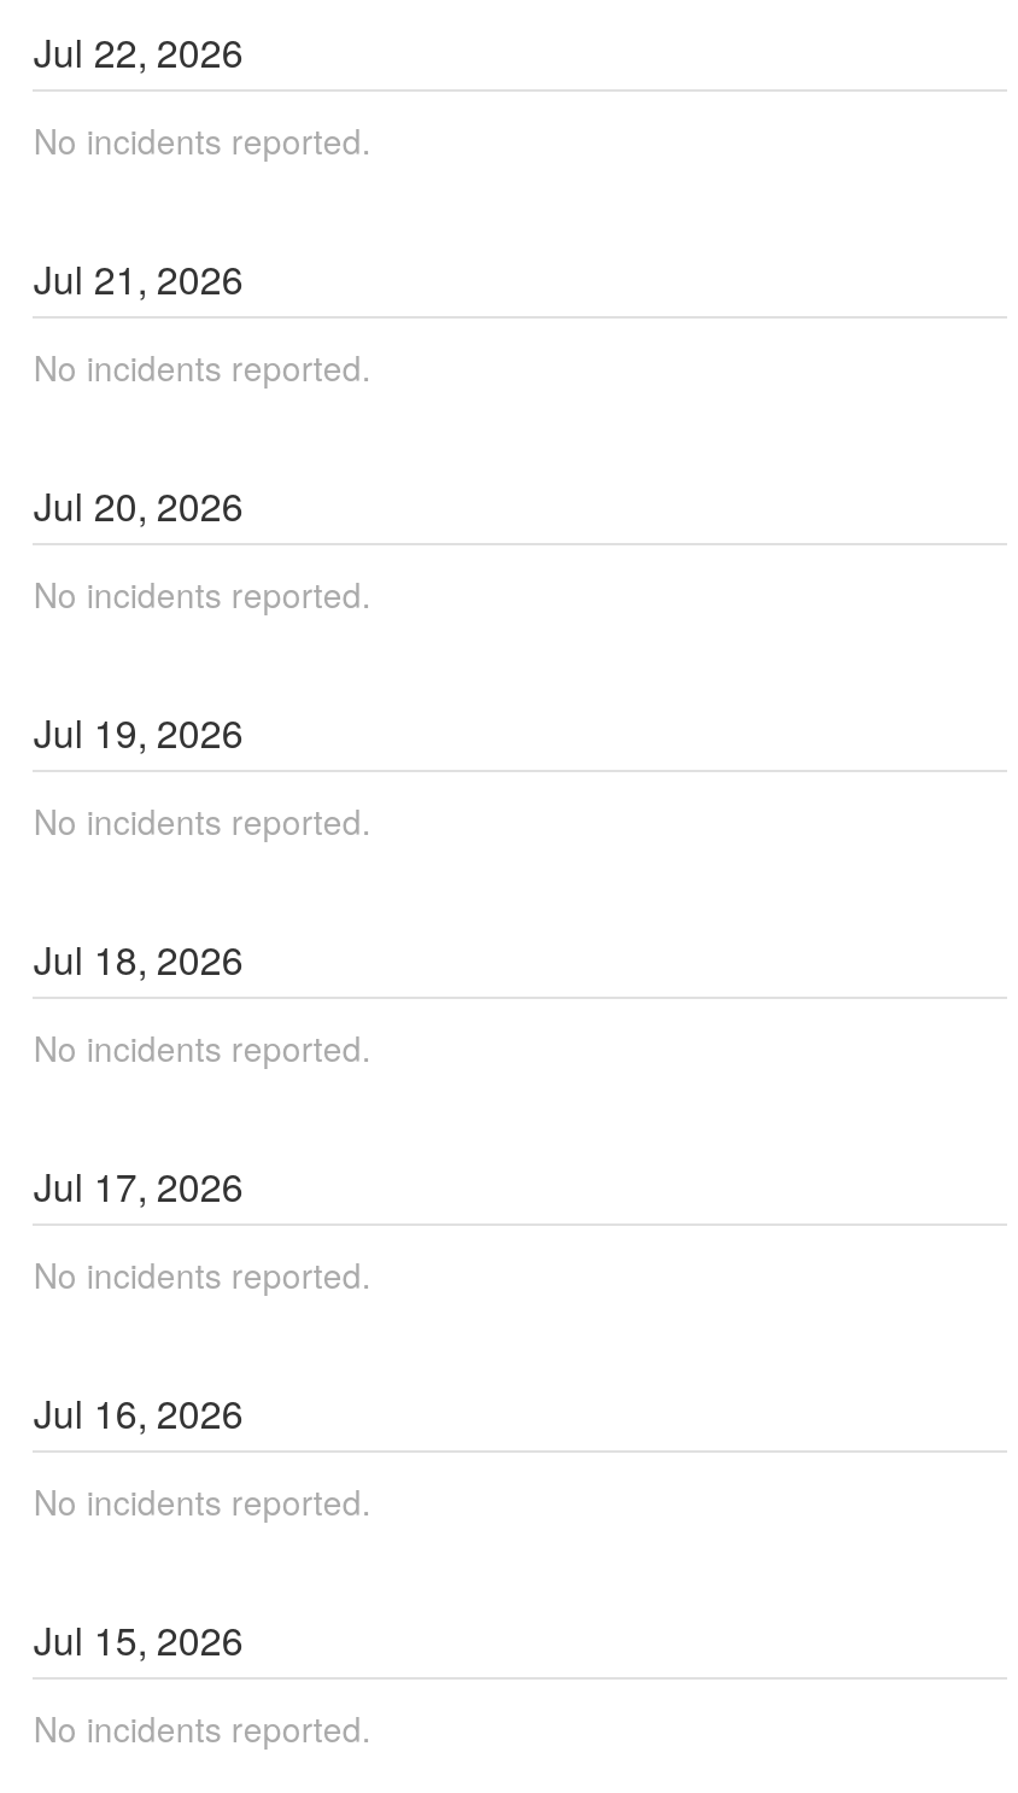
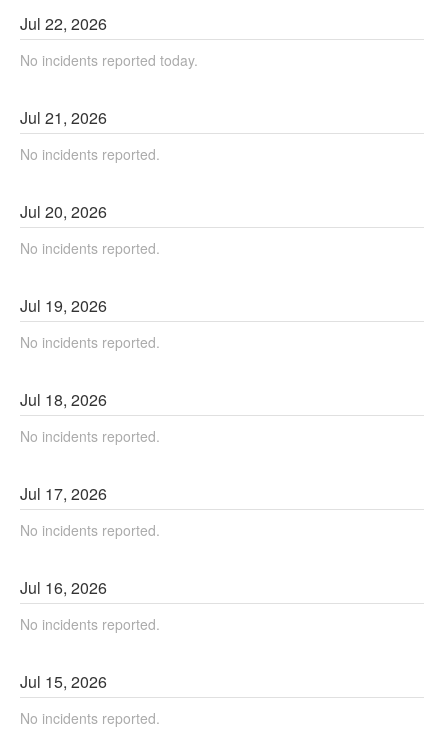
[34,116,371,164] No incidents reported. -> [20,50,198,70] No incidents reported today.

